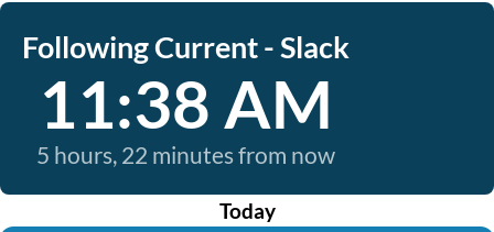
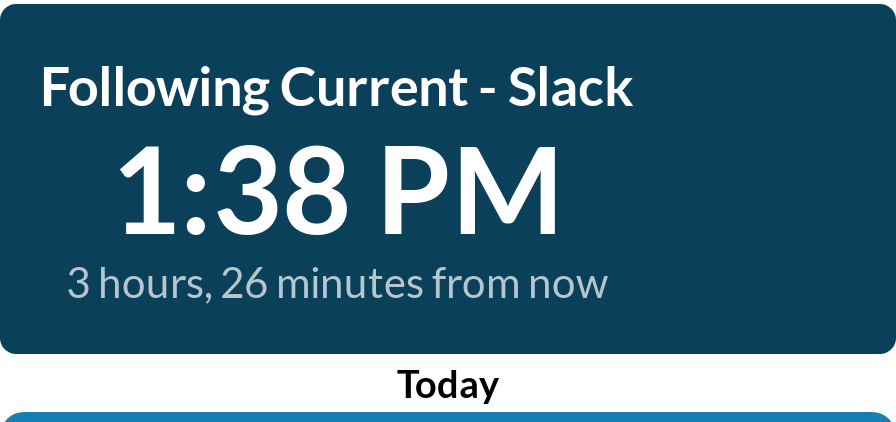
[36,64,335,168] 11:38 AM | 5 hours, 22 minutes from now -> [66,116,608,306] 1:38 PM | 3 hours, 26 minutes from now

